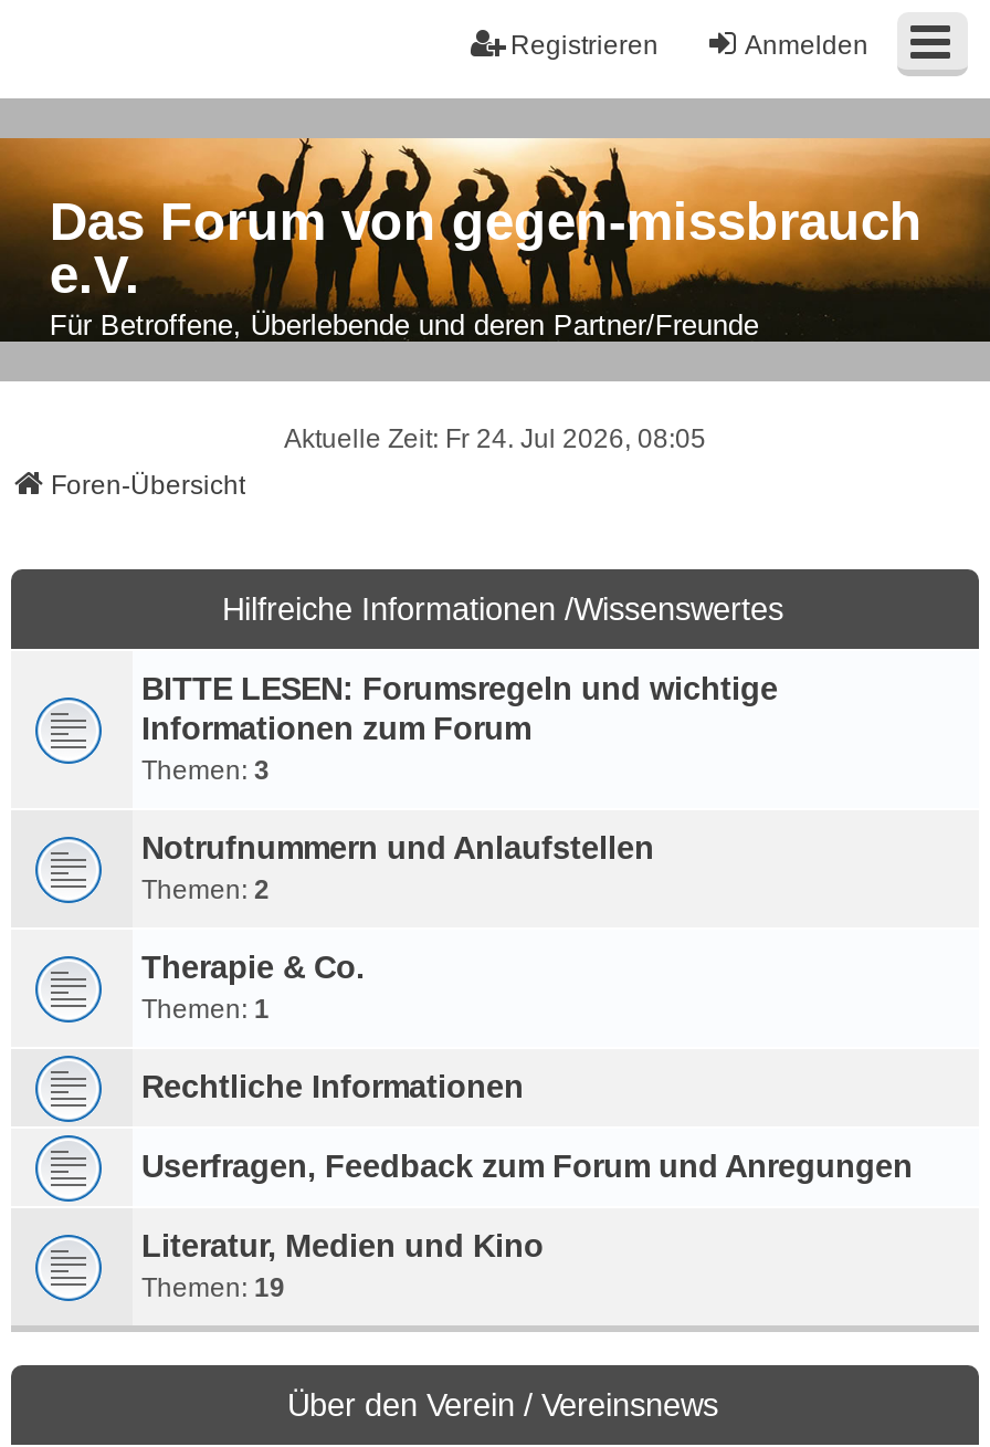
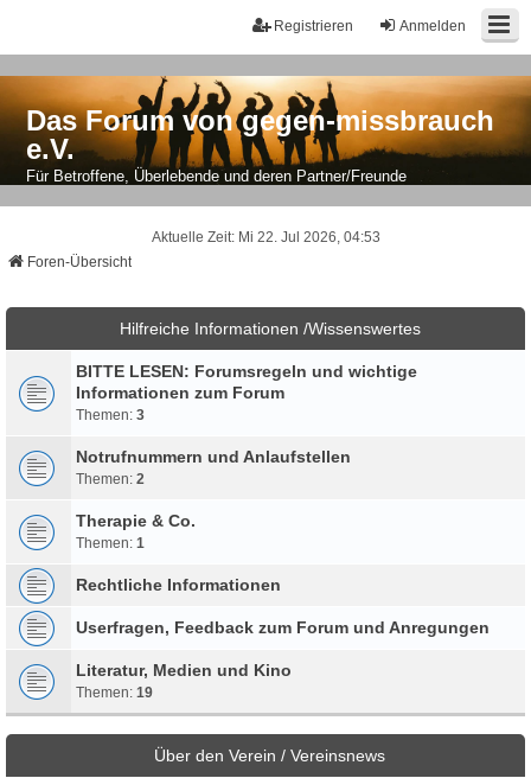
[284,423,706,454] Aktuelle Zeit: Fr 24. Jul 2026, 08:05 -> [151,229,380,245] Aktuelle Zeit: Mi 22. Jul 2026, 04:53

